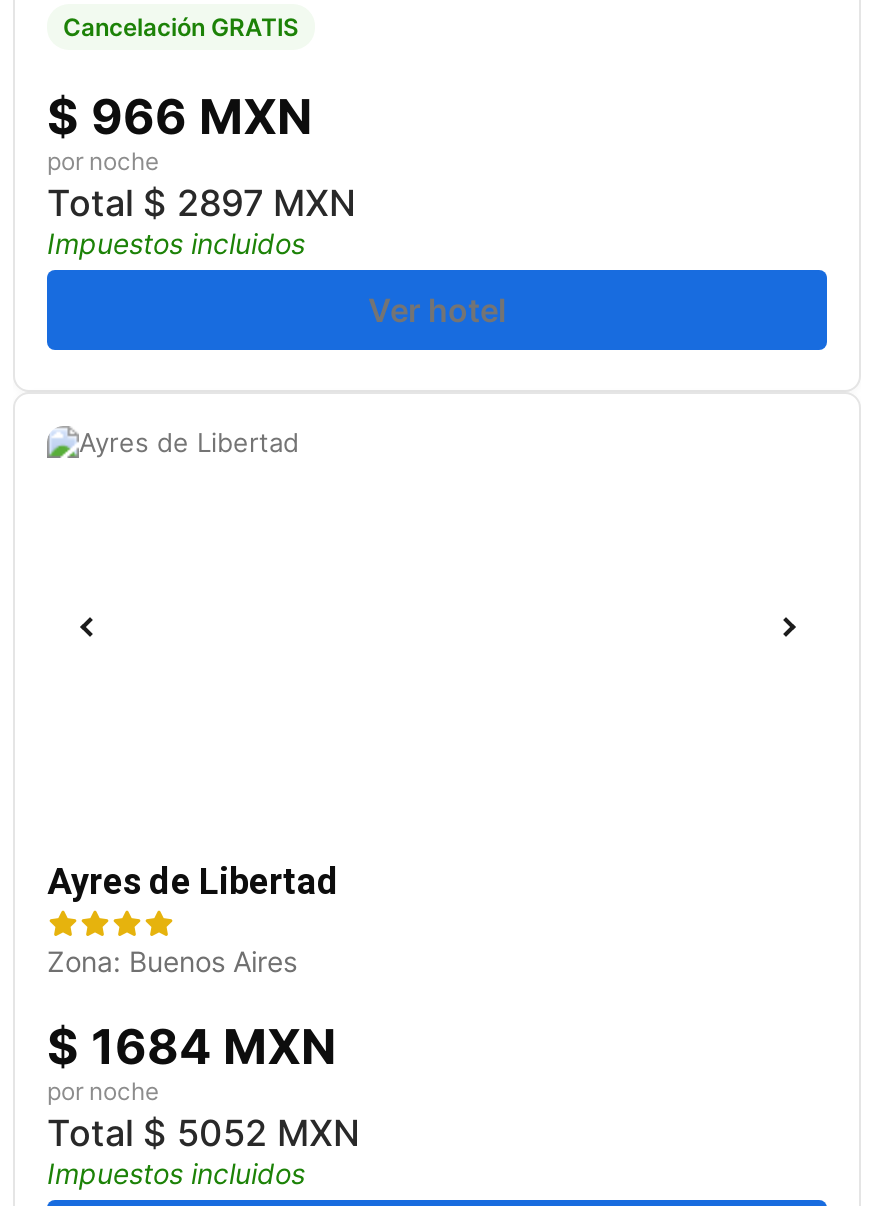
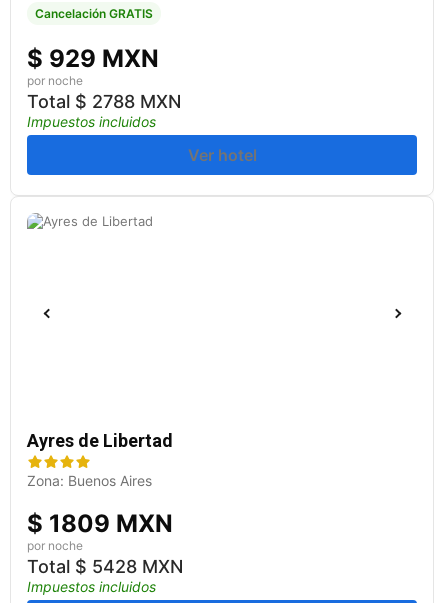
[47,88,313,146] $966 MXN -> [27,44,159,73] $929 MXN
[47,182,355,224] Total $2897 MXN -> [27,91,181,112] Total $2788 MXN
[47,1018,337,1076] $1684 MXN -> [27,509,173,538] $1809 MXN
[47,1112,359,1154] Total $5052 MXN -> [27,556,183,577] Total $5428 MXN

